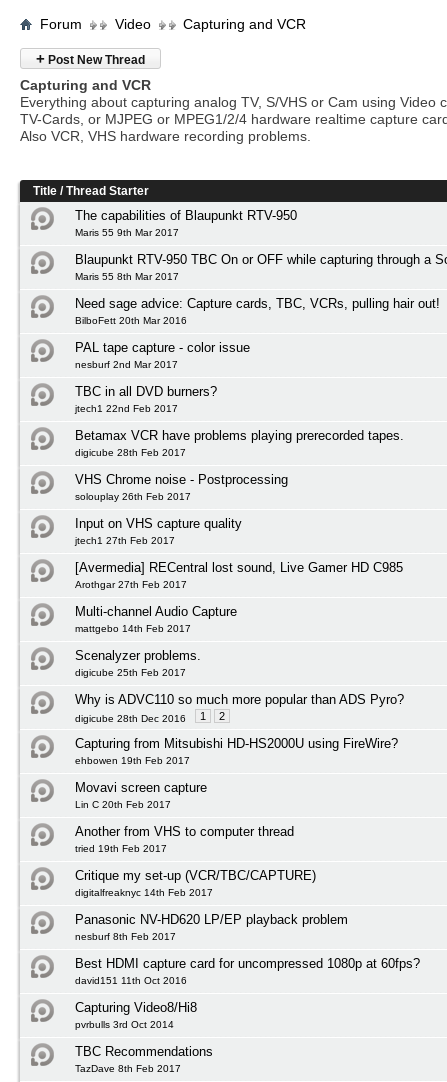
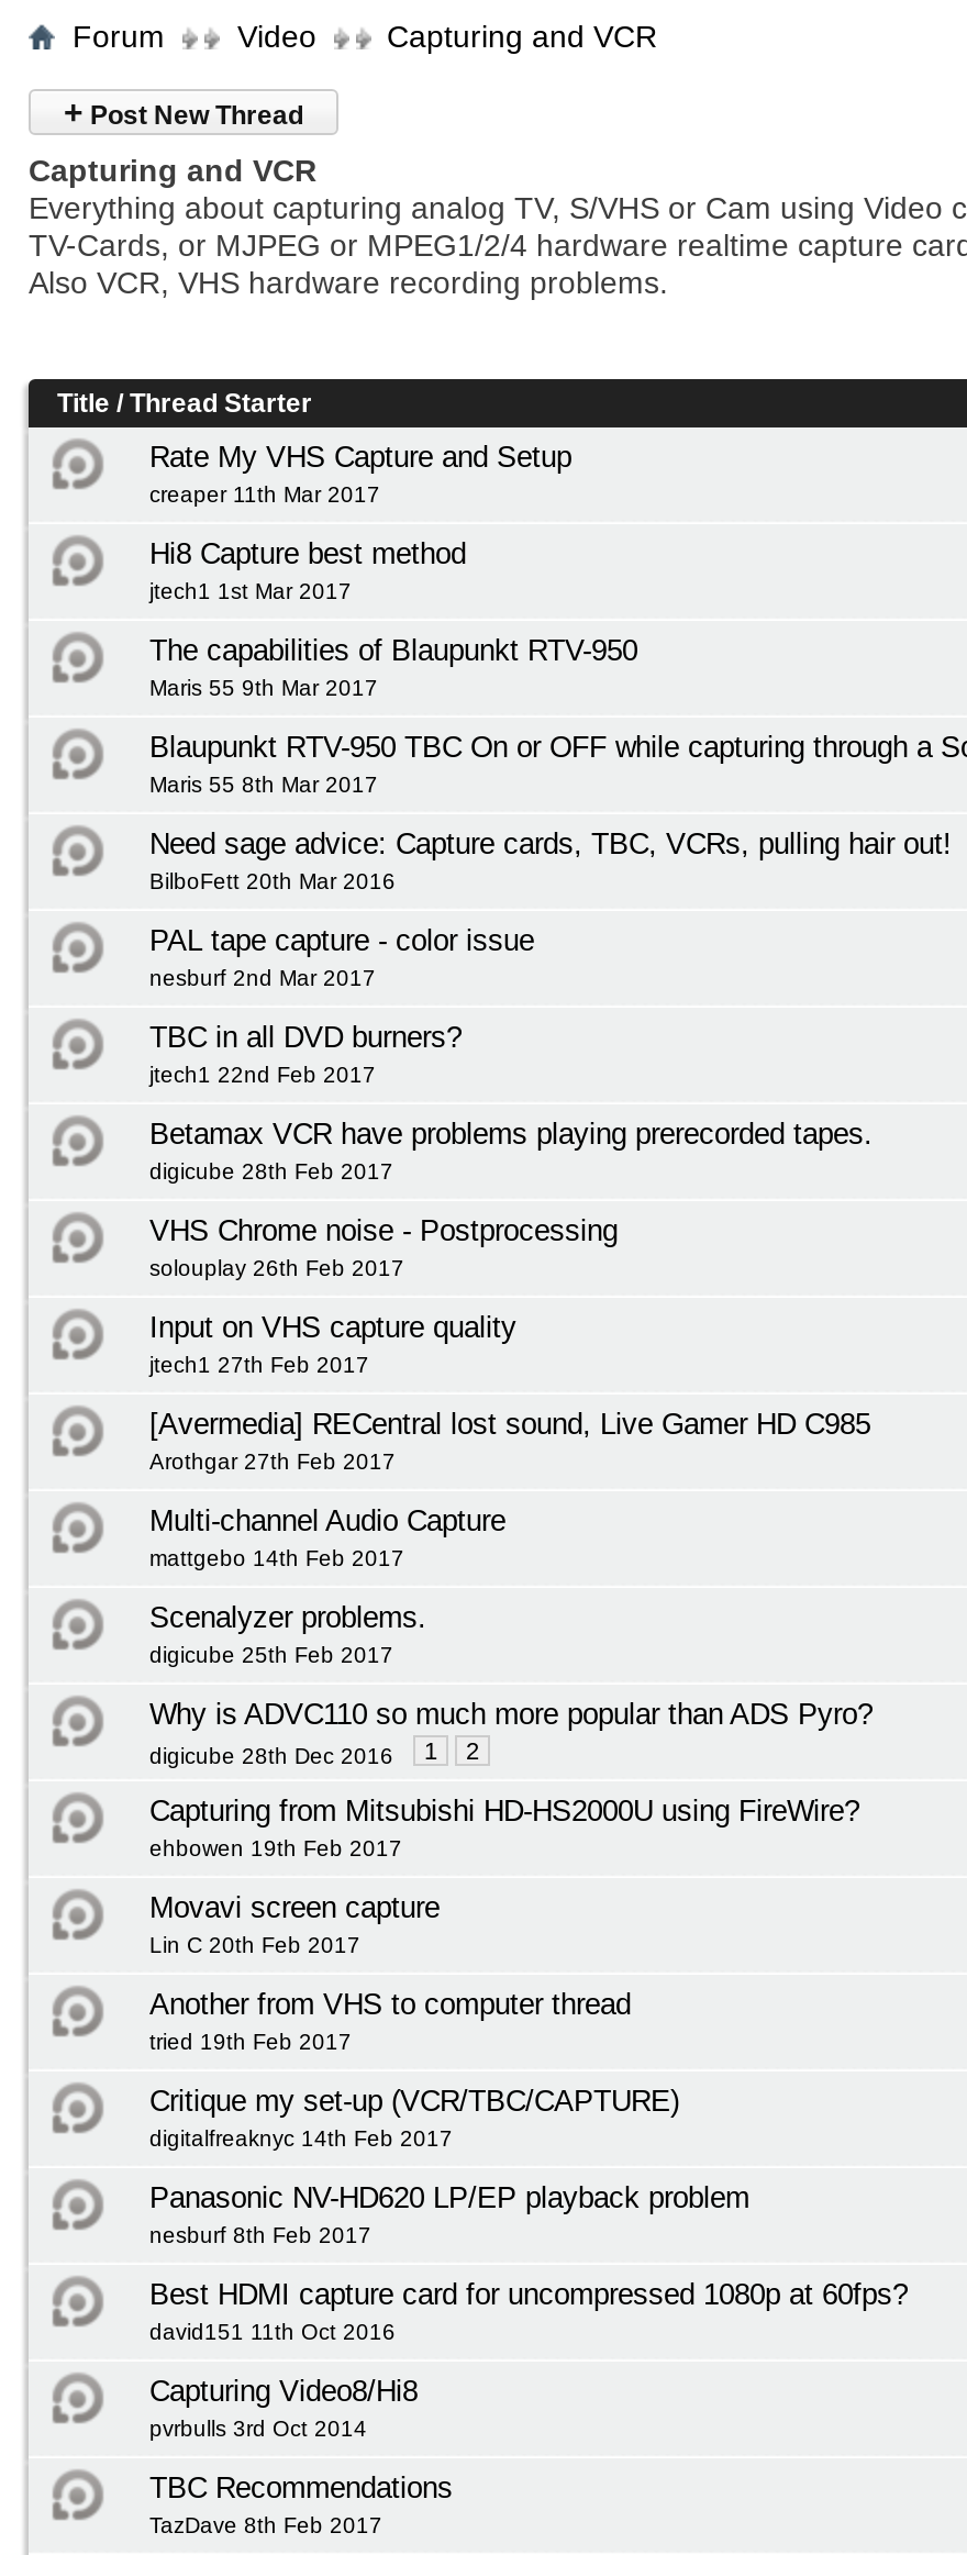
none -> [149,441,571,603] Rate My VHS Capture and Setup | creaper 11th Mar 2017 | Hi8 Capture best method | jtech1 1st Mar 2017

